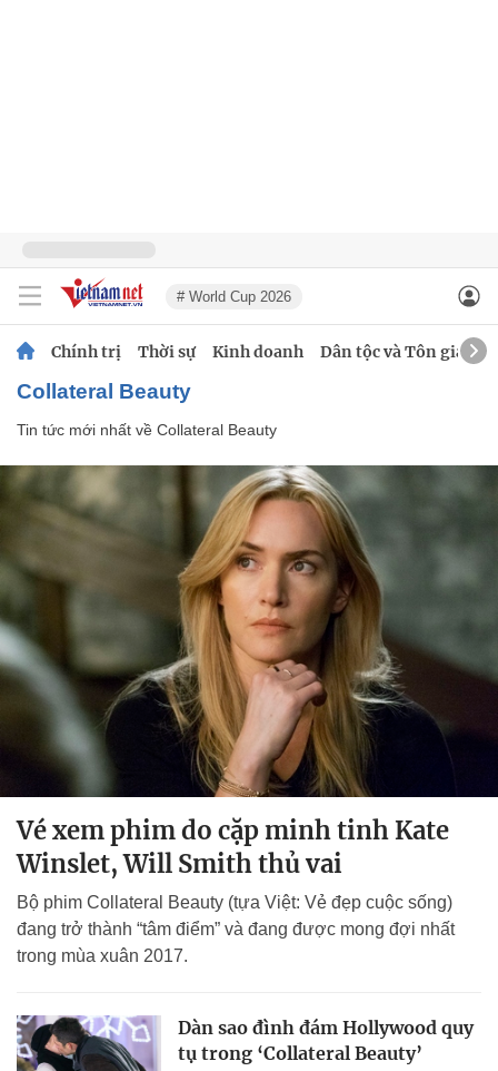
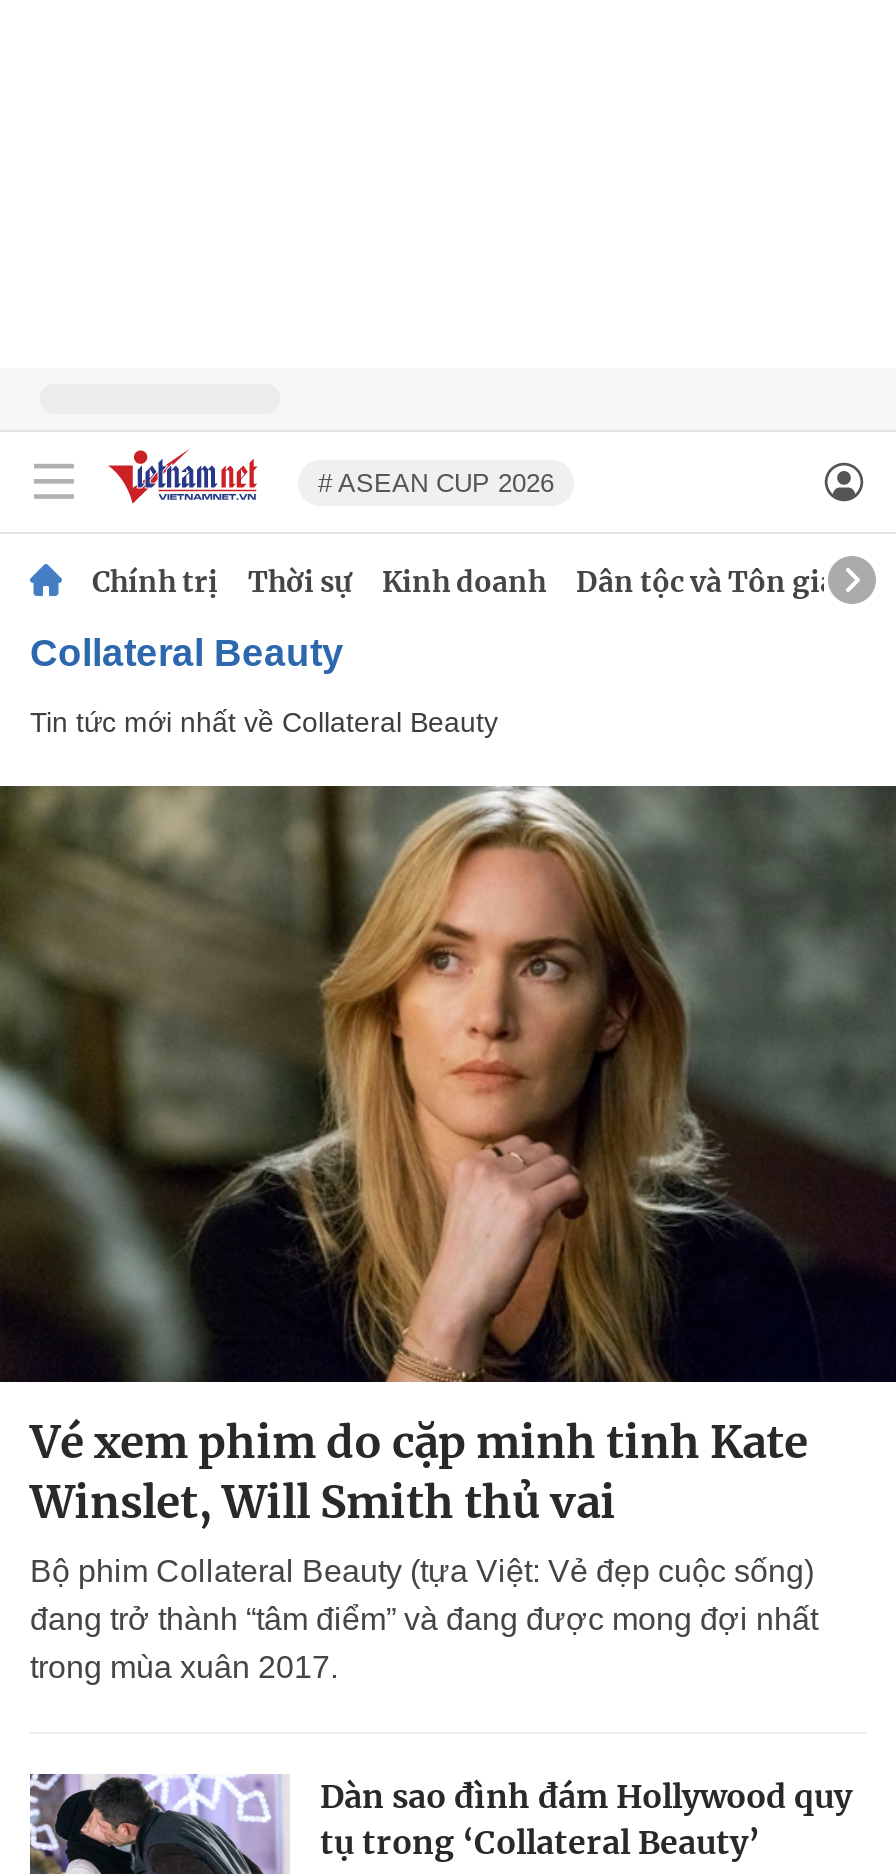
[177,288,291,304] # World Cup 2026 -> [318,467,554,497] # ASEAN CUP 2026

